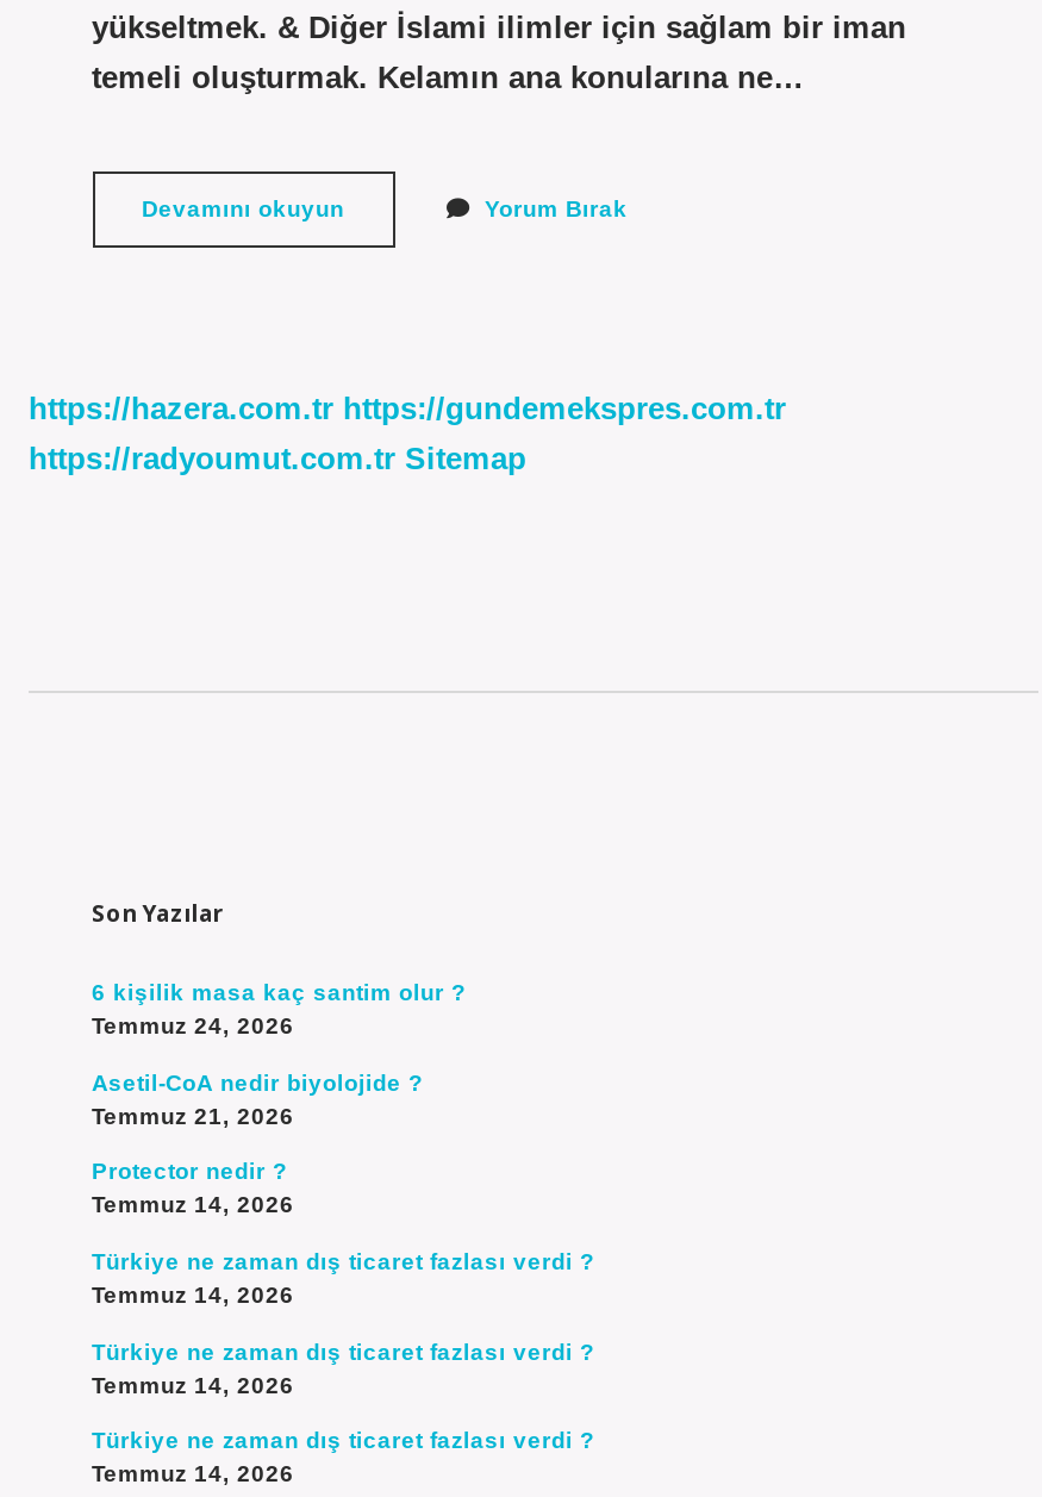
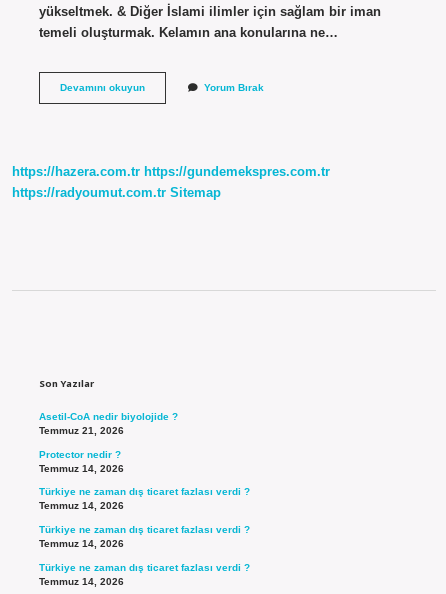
[92,980,466,1039] 6 kişilik masa kaç santim olur ? | Temmuz 24, 2026 -> none

